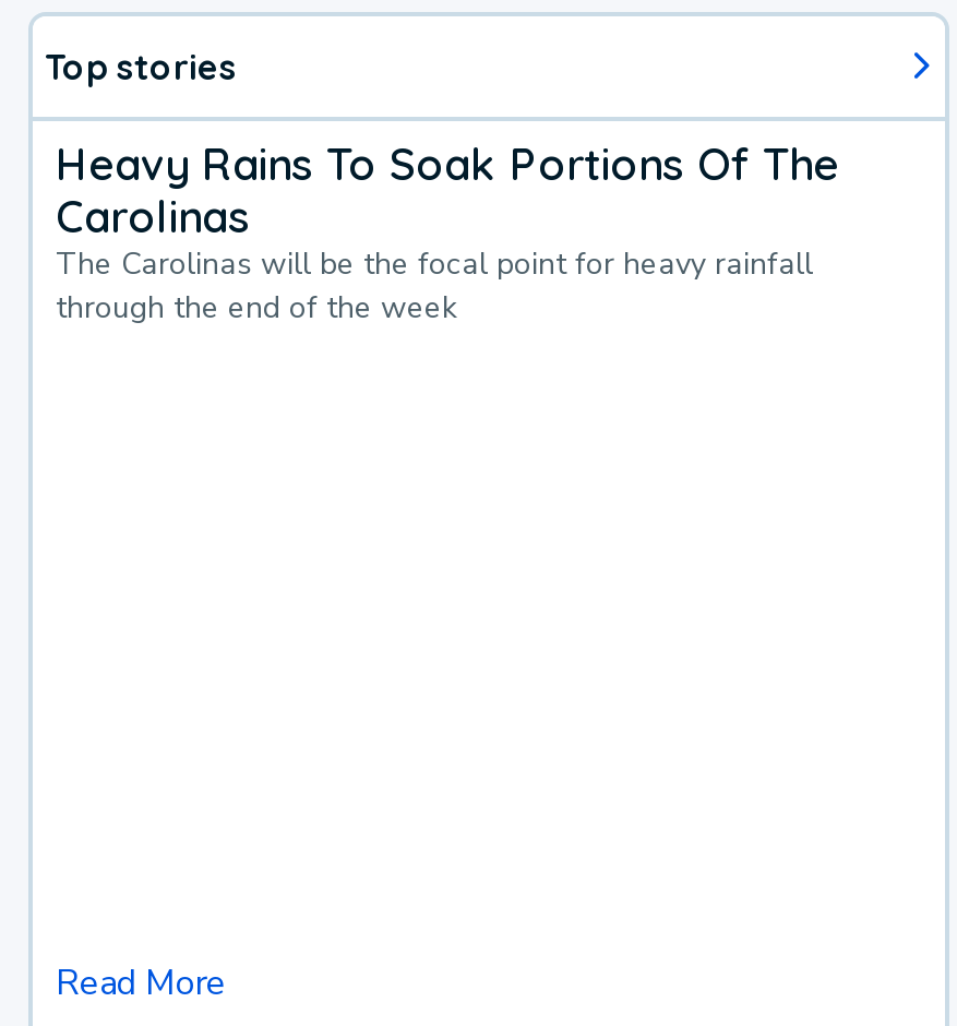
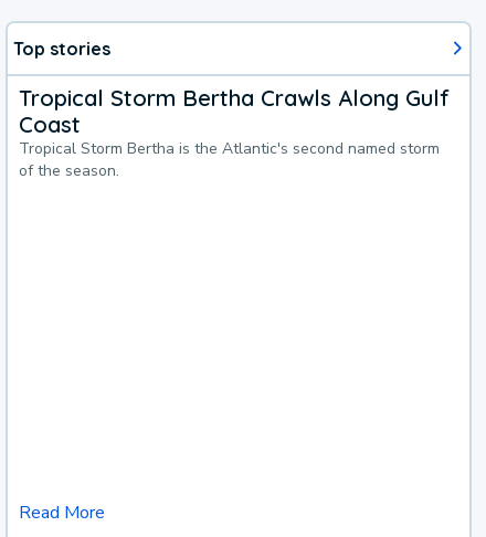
[55,136,839,328] Heavy Rains To Soak Portions Of The | Carolinas | The Carolinas will be the focal point for heavy rainfall | through the end of the week -> [19,84,450,181] Tropical Storm Bertha Crawls Along Gulf | Coast | Tropical Storm Bertha is the Atlantic's second named storm | of the season.

